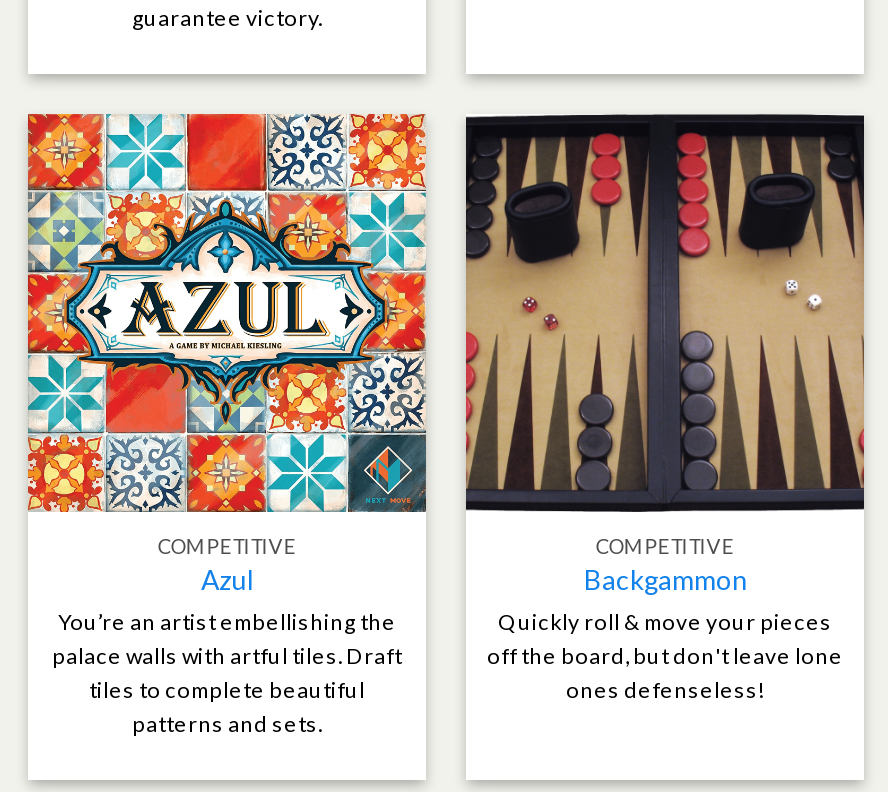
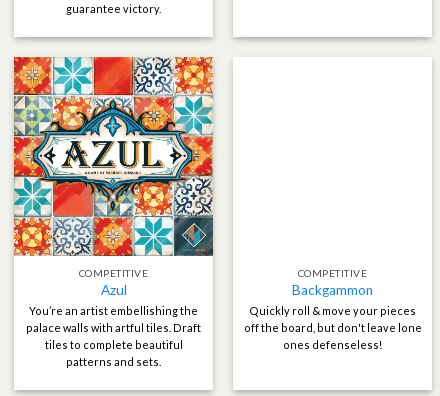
[464,112,866,514] [image] -> none

